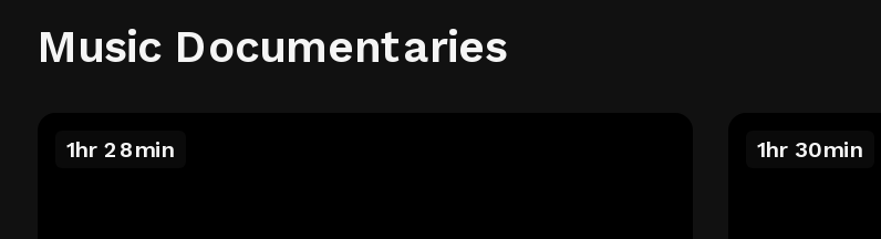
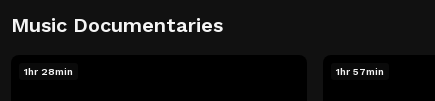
[757,137,863,162] 1hr 30min -> [336,66,384,77] 1hr 57min

